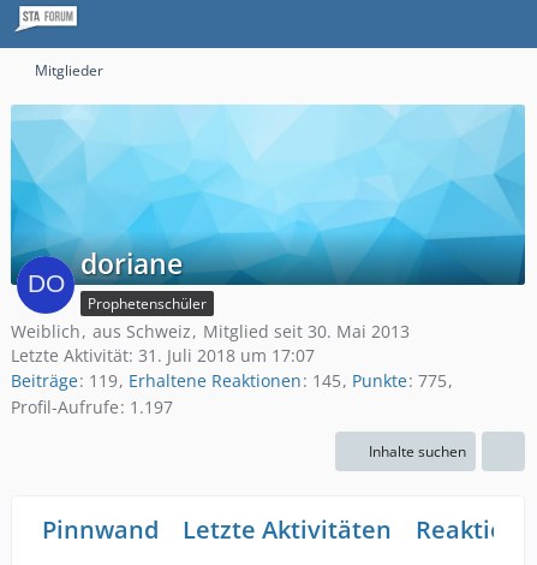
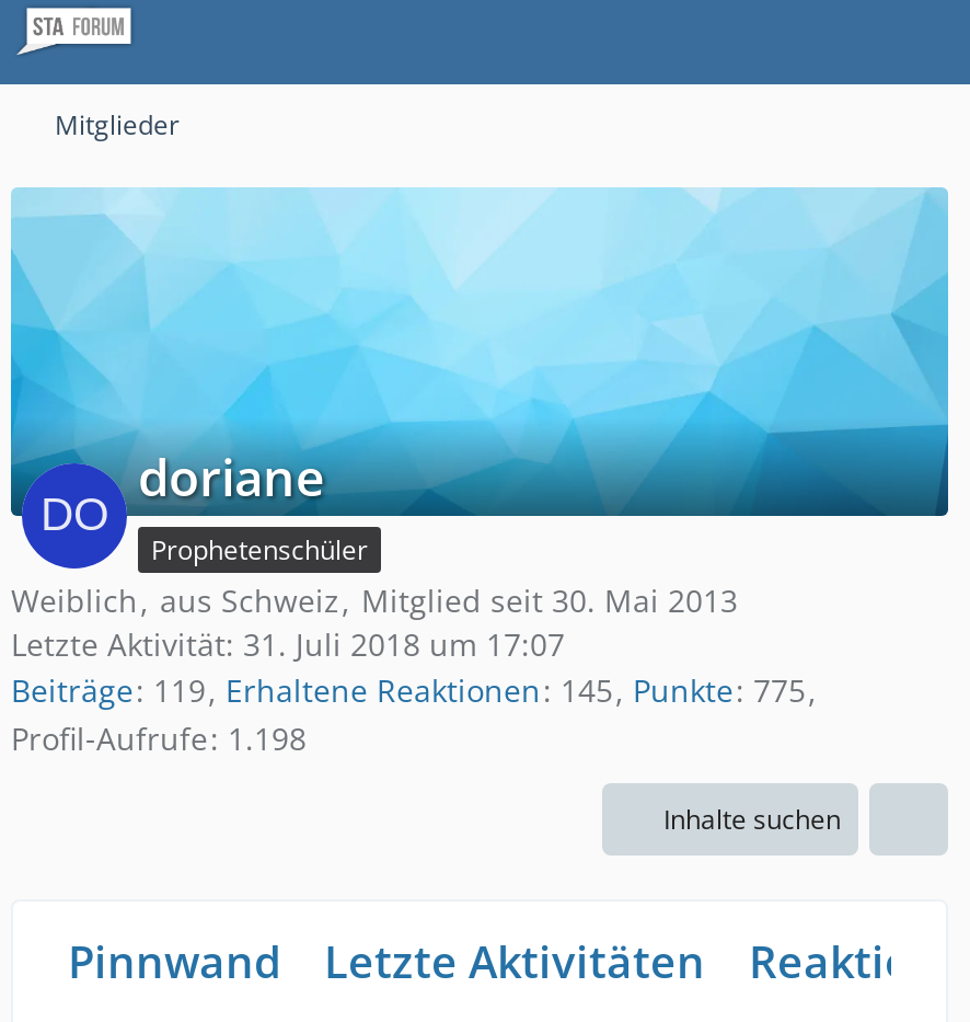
[11,395,173,418] Profil-Aufrufe 1.197 -> [11,716,307,758] Profil-Aufrufe 1.198

